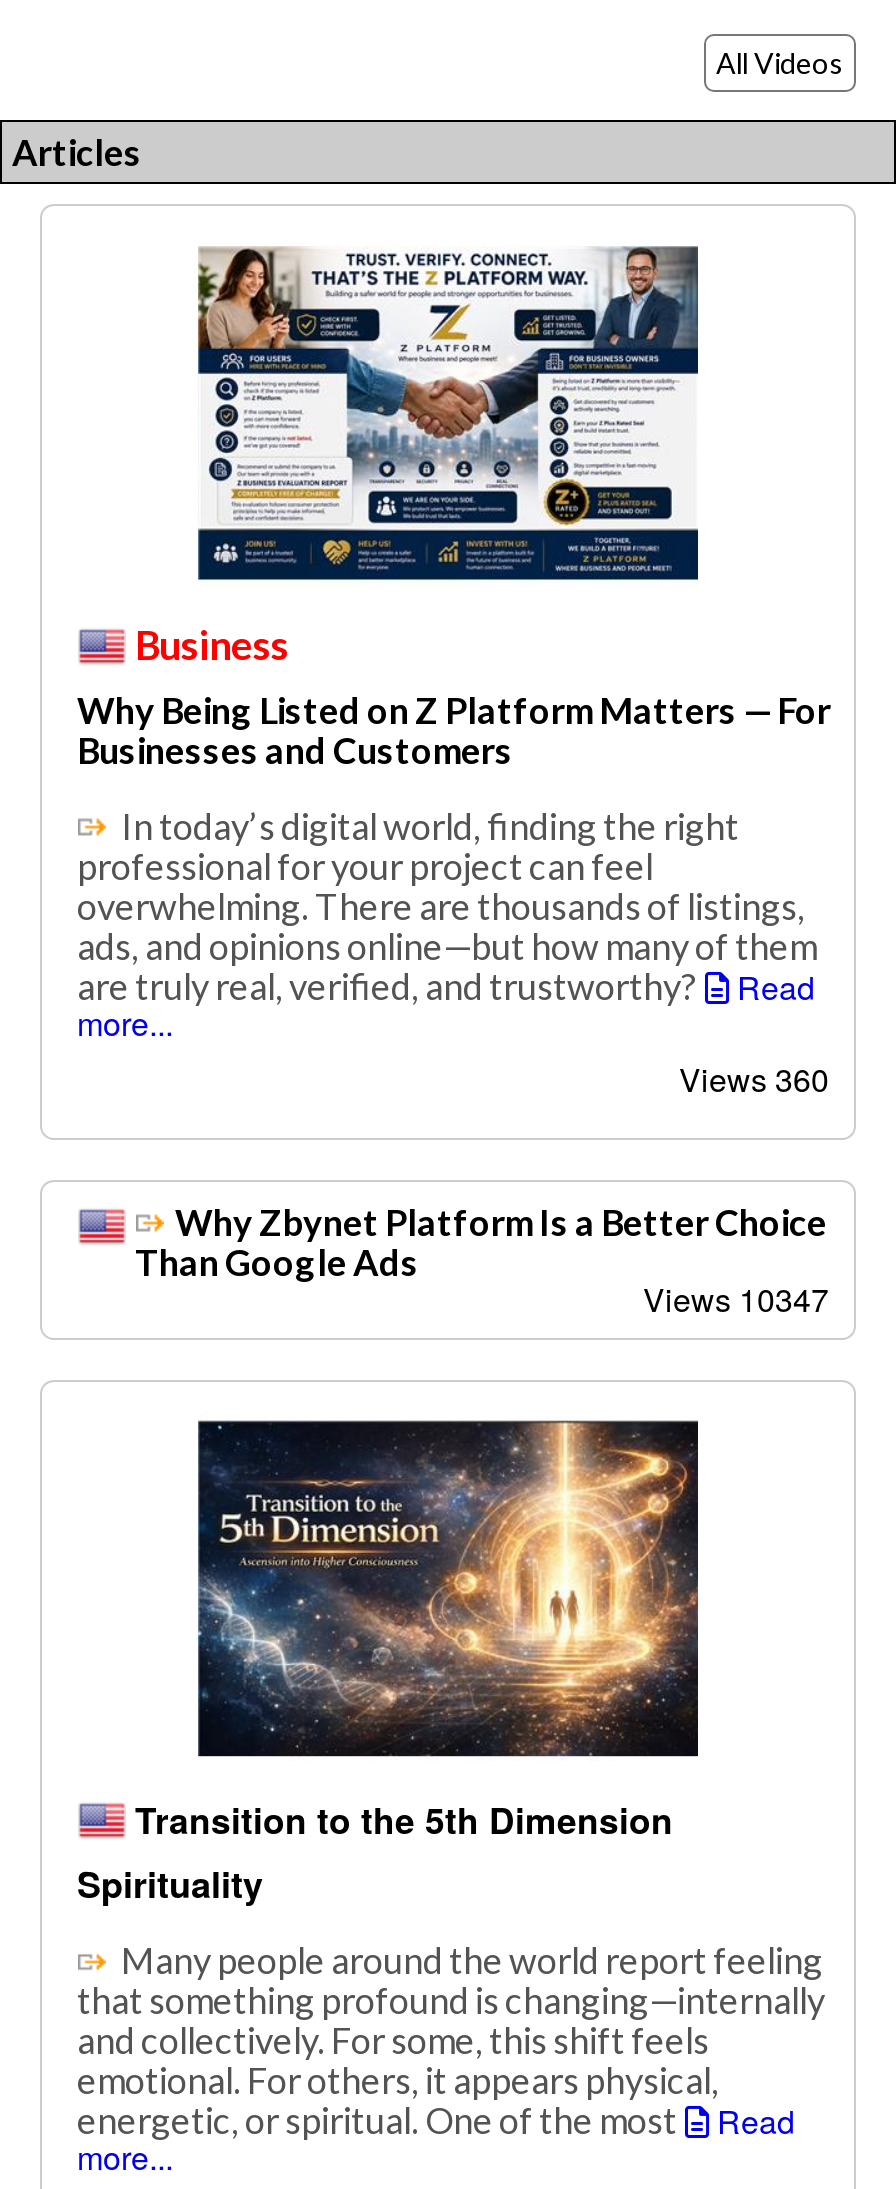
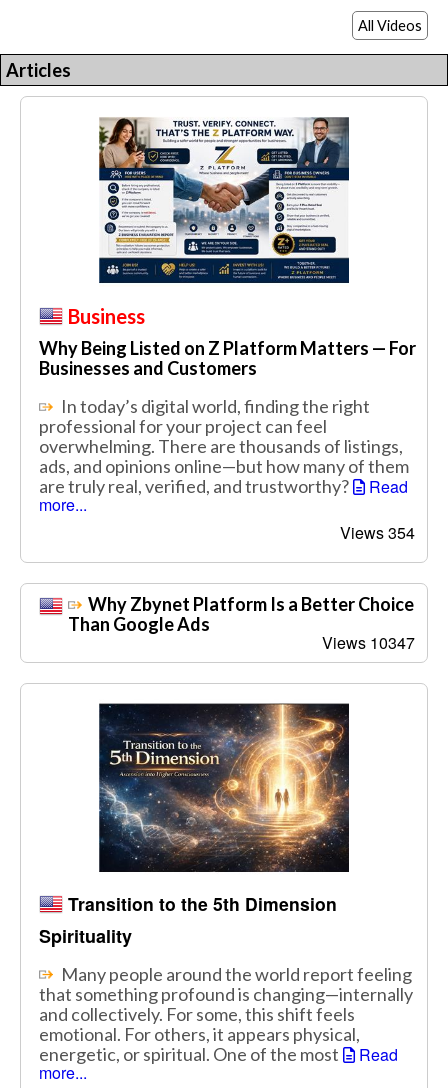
[679,1056,829,1102] Views 360 -> [339,521,414,544] Views 354

